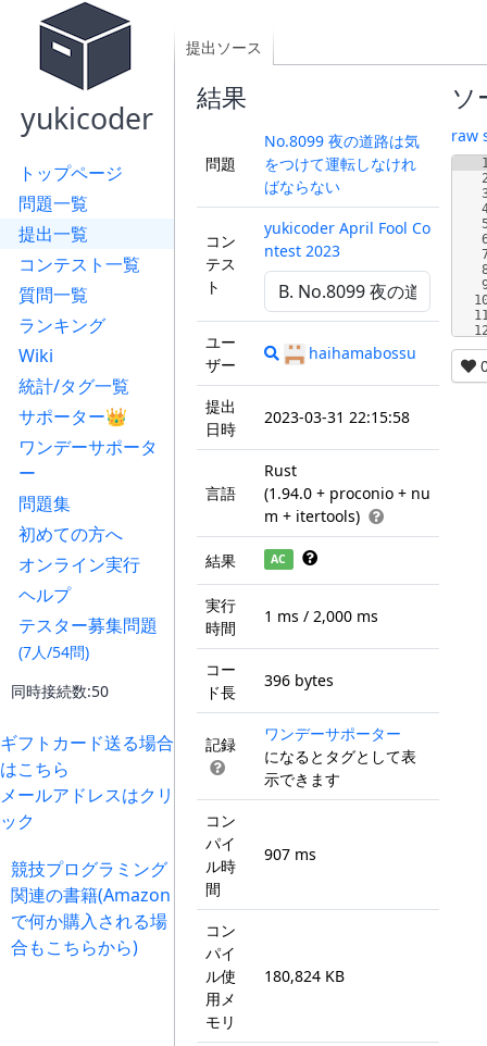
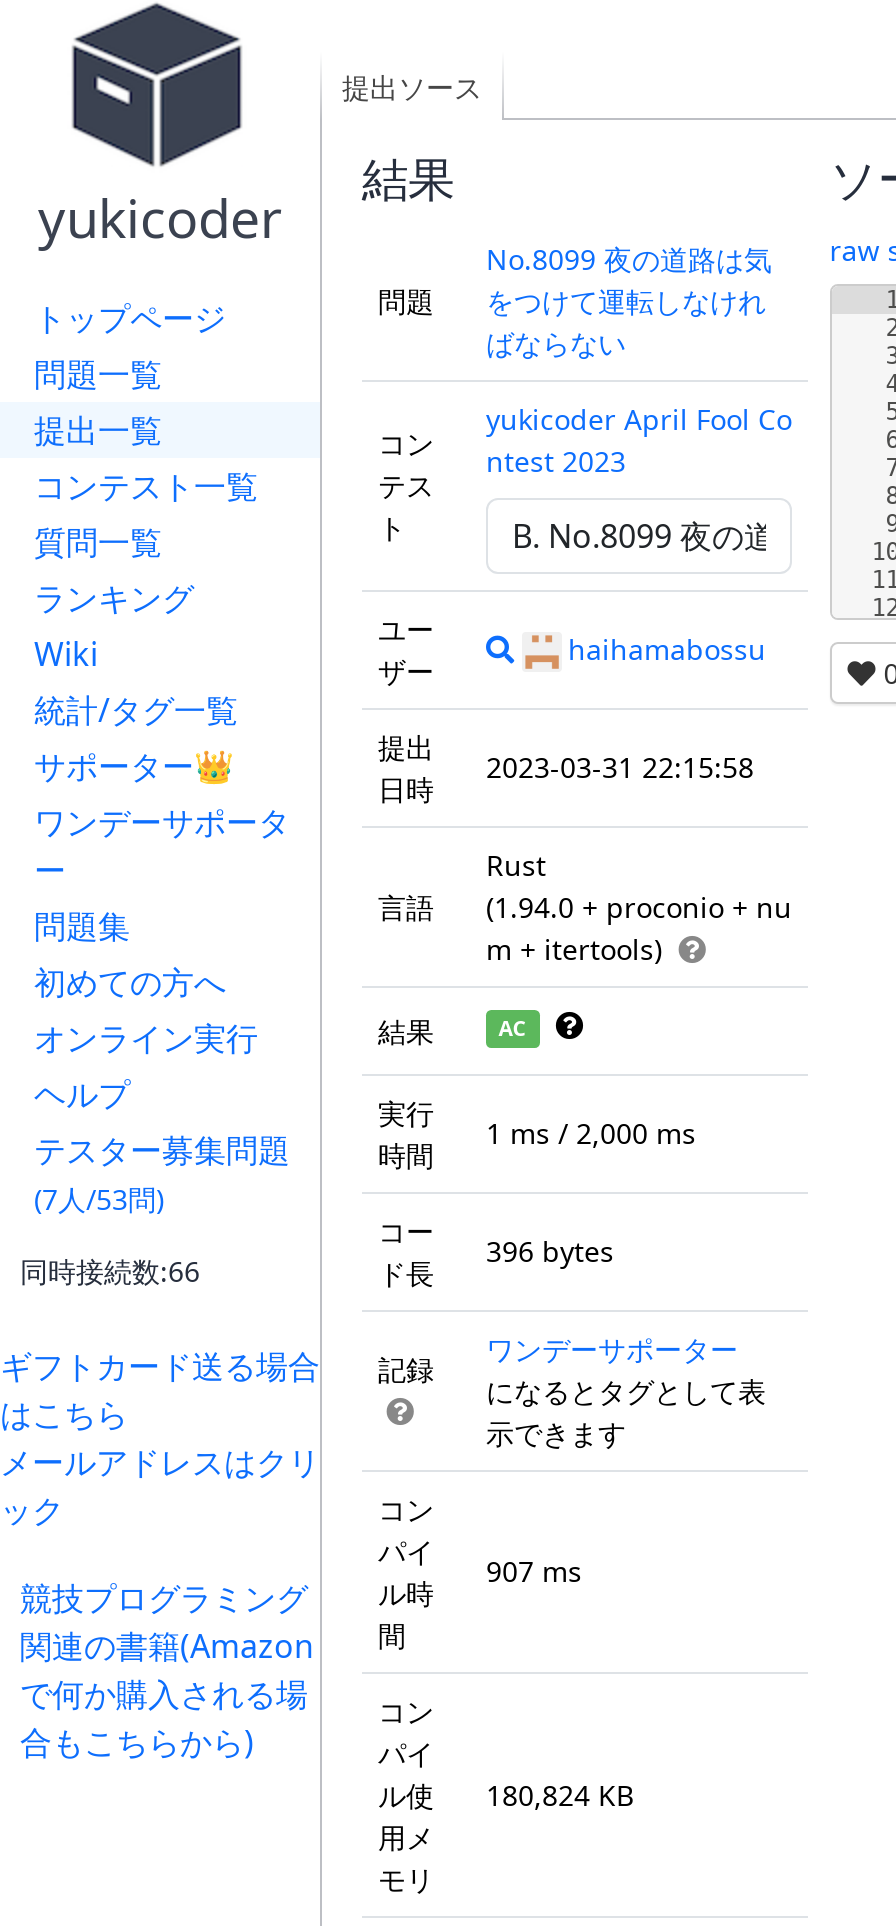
[18,642,89,662] (7人/54問) -> [34,1180,164,1218] (7人/53問)
[11,681,109,701] 同時接続数:50 -> [20,1252,200,1290] 同時接続数:66

